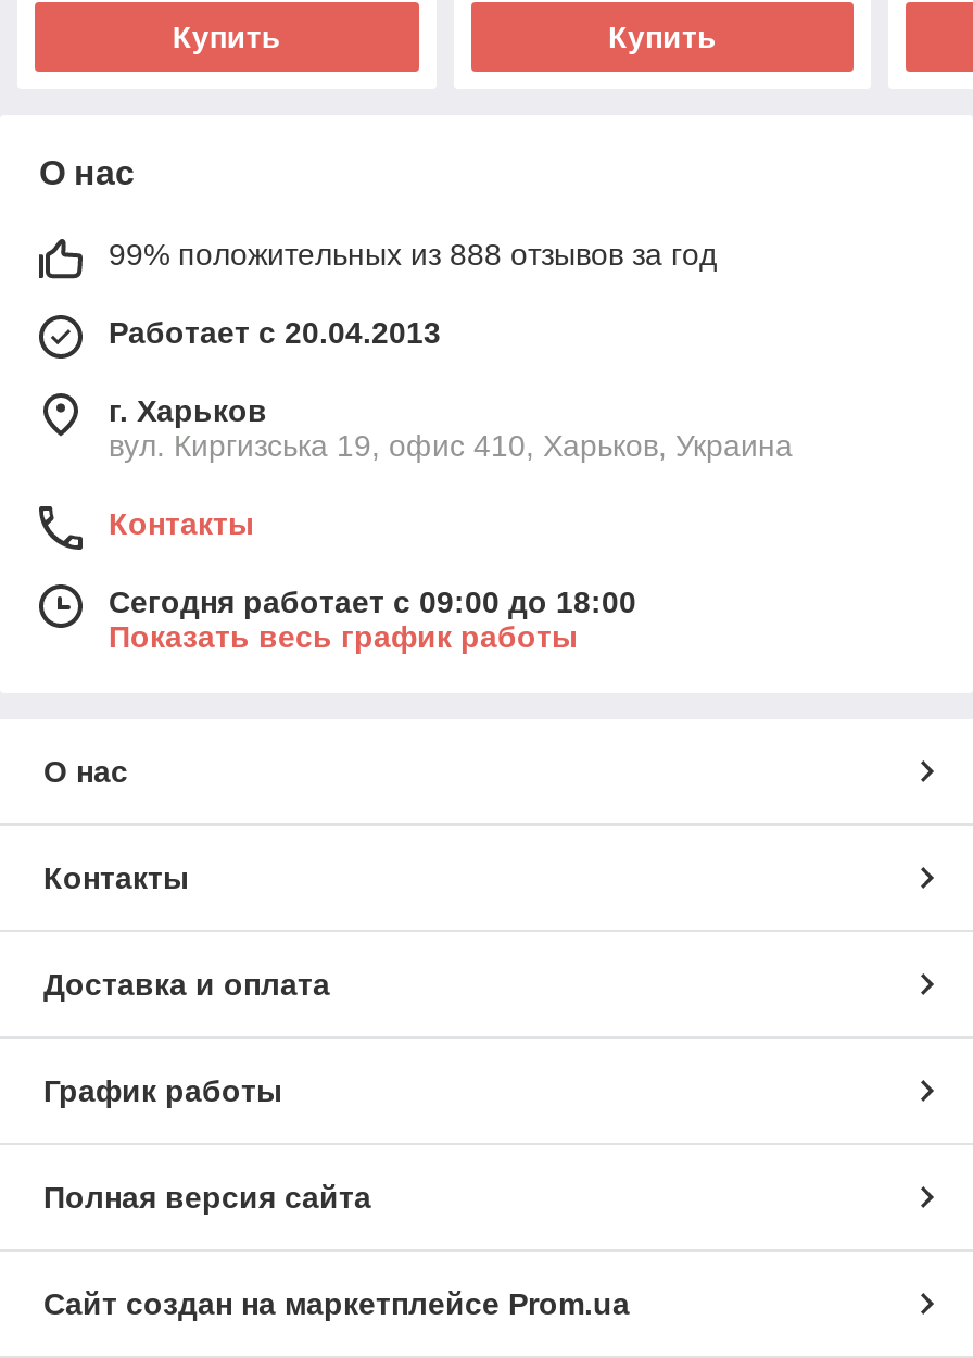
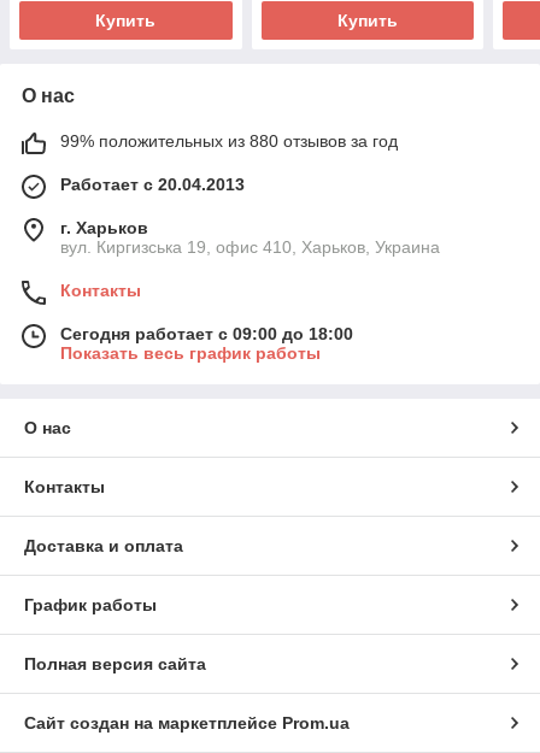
[109,238,717,272] 99% положительных из 888 отзывов за год -> [60,132,398,151] 99% положительных из 880 отзывов за год

